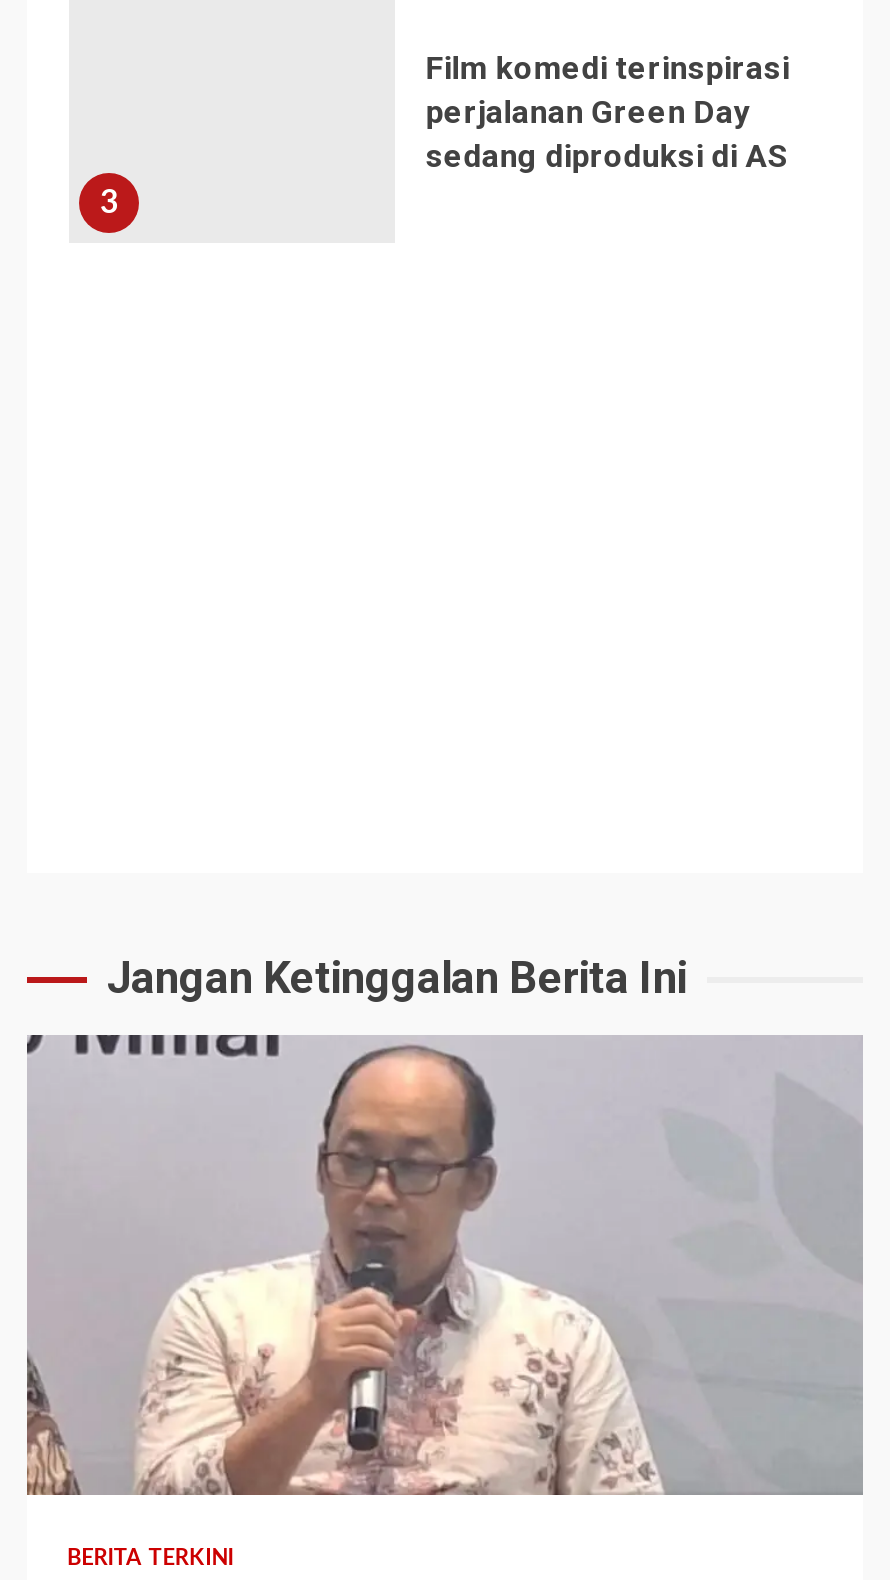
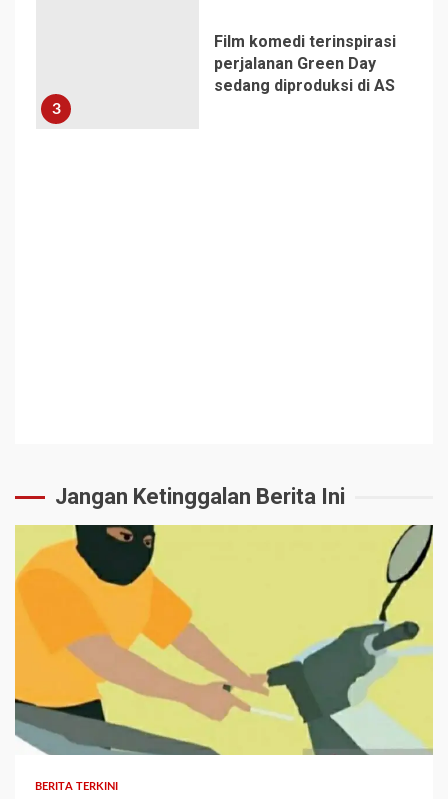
[25,1033,863,1497] [image] -> [14,524,434,756] [image]

